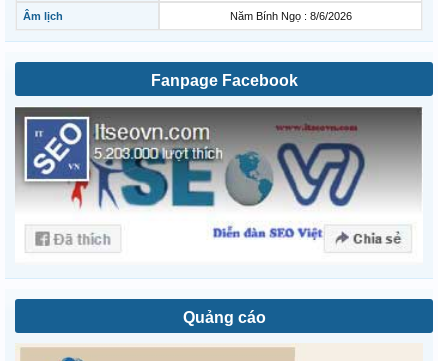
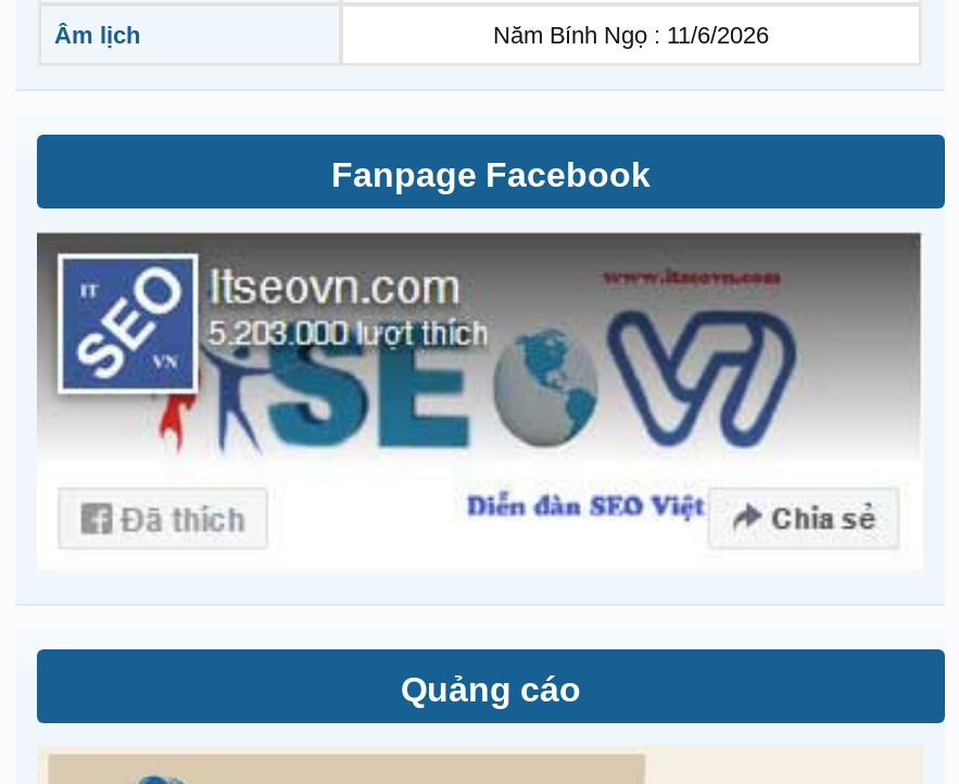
[229,10,351,22] Năm Bính Ngọ : 8/6/2026 -> [493,21,769,47] Năm Bính Ngọ : 11/6/2026

